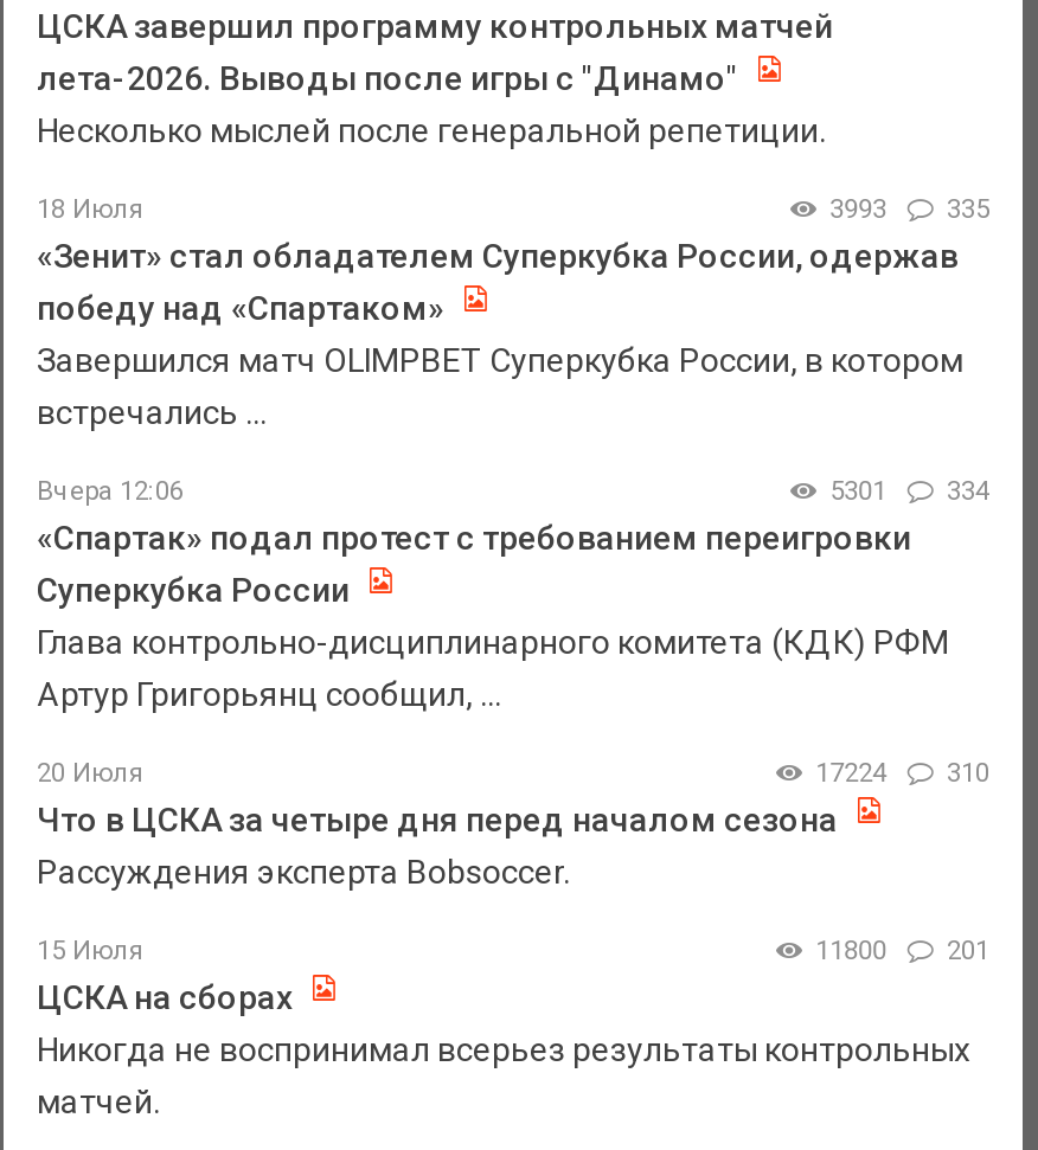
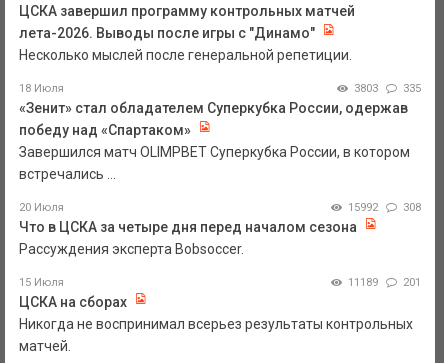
[830,195,989,226] 3993 335 -> [354,82,421,95] 3803 335
[37,477,989,714] Вчера 12:06 | 5301 | 334 | «Спартак» подал протест с требованием переигровки | Суперкубка России | Глава контрольно-дисциплинарного комитета (КДК) РФМ | Артур Григорьянц сообщил, ... -> none
[816,759,894,790] 17224 -> [348,201,381,214] 15992
[947,759,989,790] 310 -> [403,201,421,214] 308
[816,937,989,967] 11800 201 -> [348,276,421,289] 11189 201

